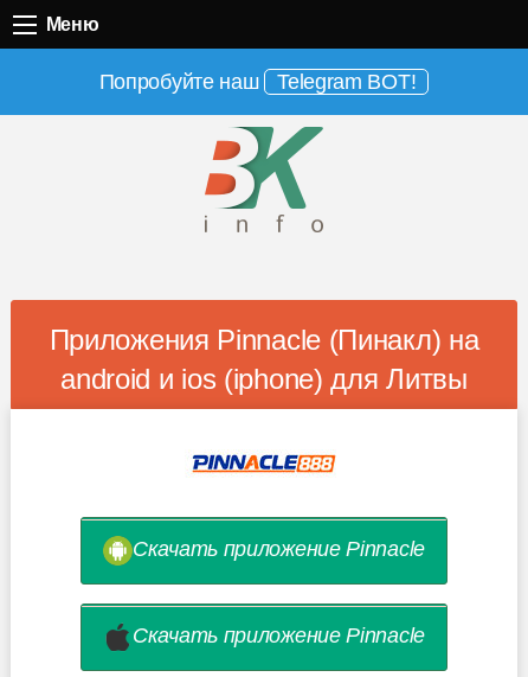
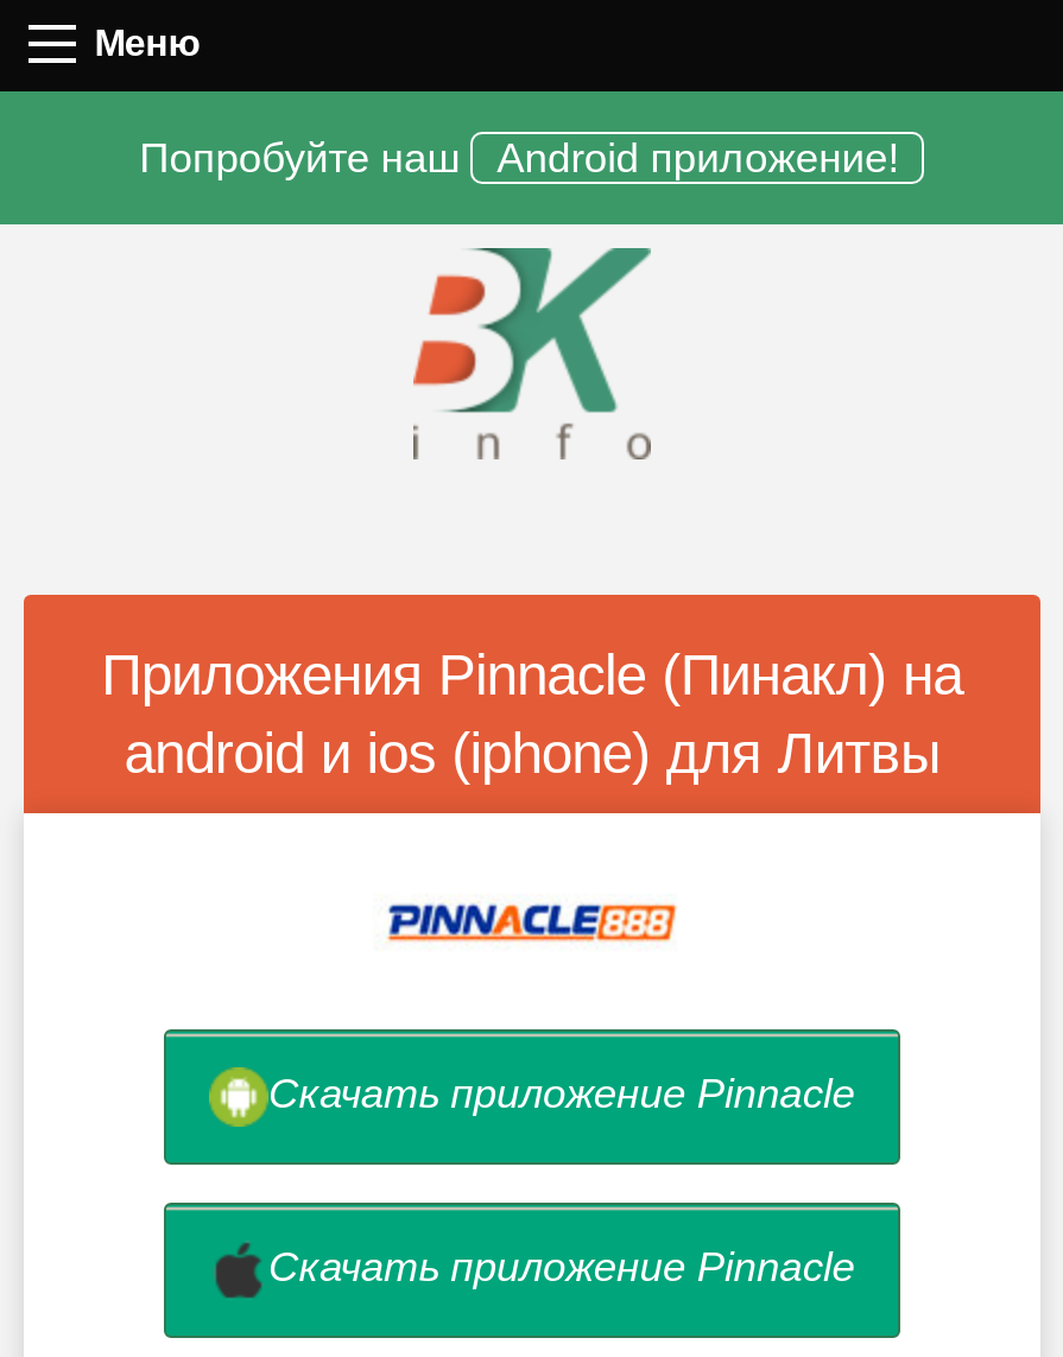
[99,70,416,93] Попробуйте наш Telegram BOT! -> [139,134,899,181] Попробуйте наш Android приложение!

